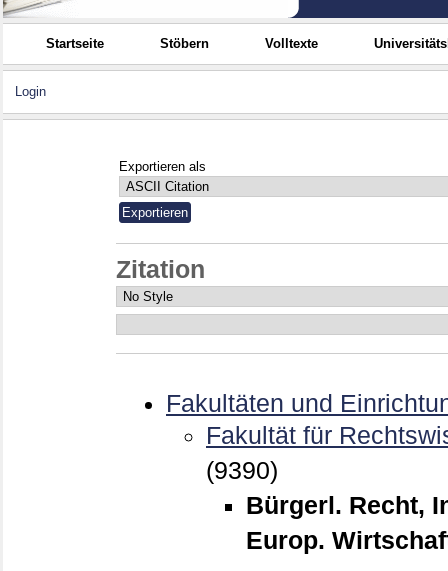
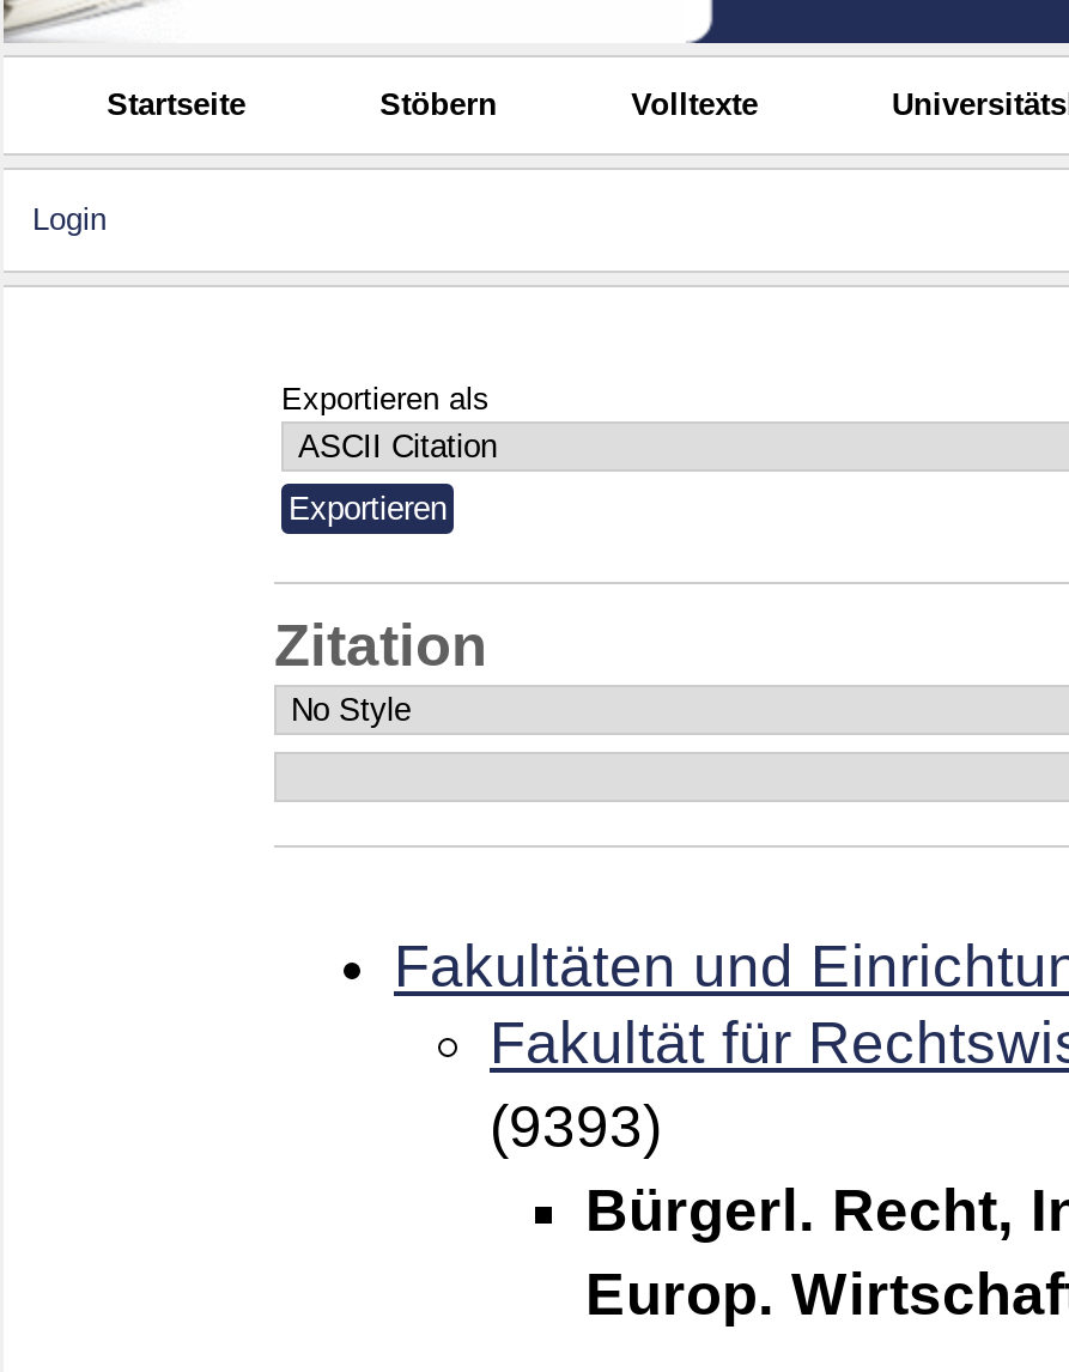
[206,457,278,484] (9390) -> [490,1094,662,1158] (9393)

